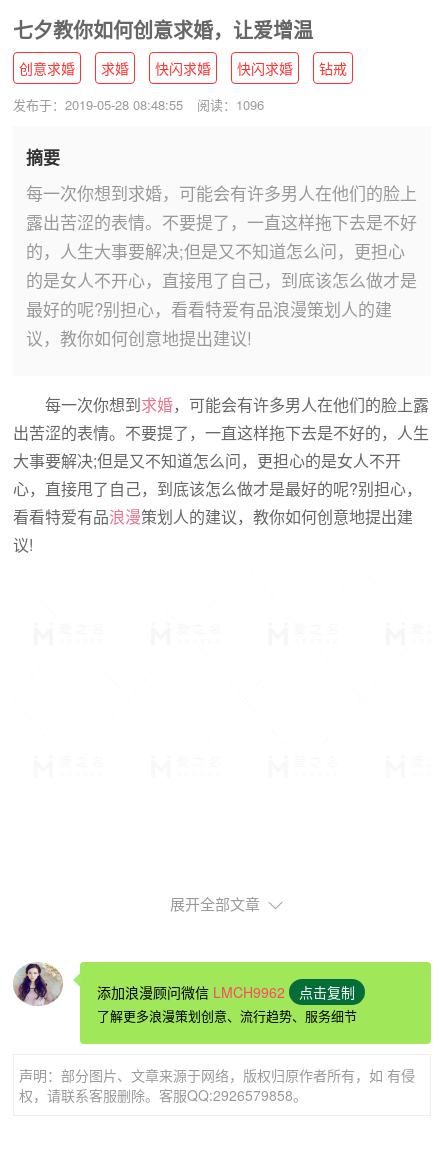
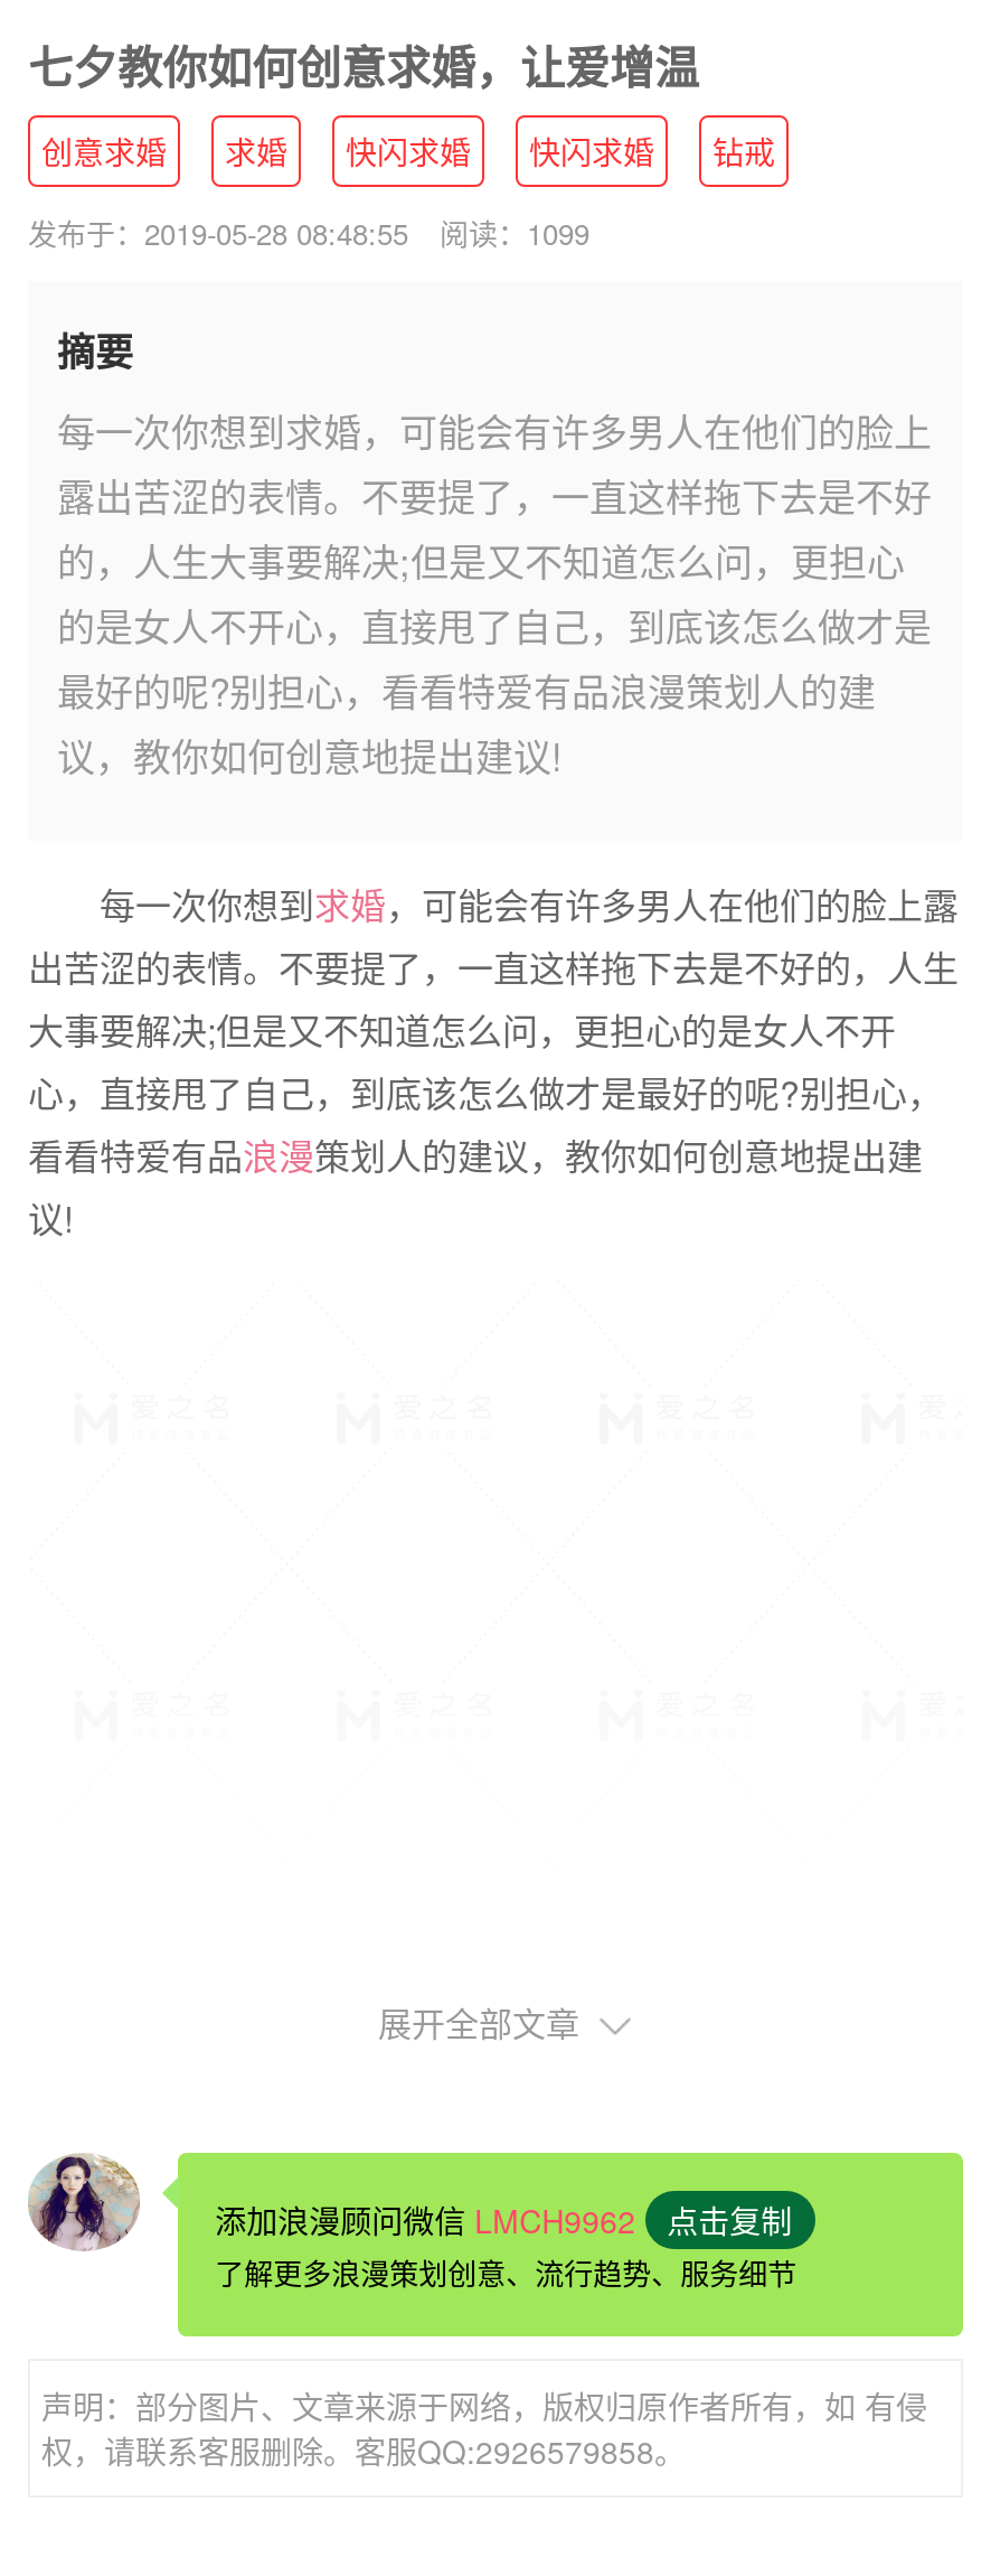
[13,95,264,114] 发布于：2019-05-28 08:48:55 阅读：1096 -> [28,213,589,255] 发布于：2019-05-28 08:48:55 阅读：1099

